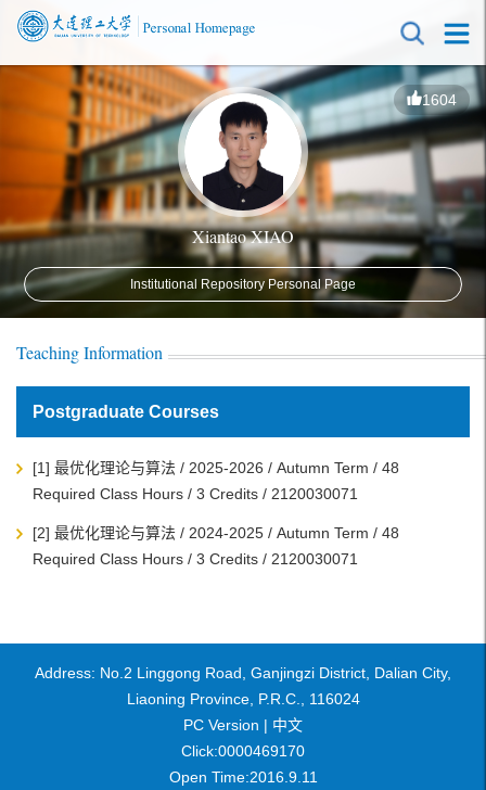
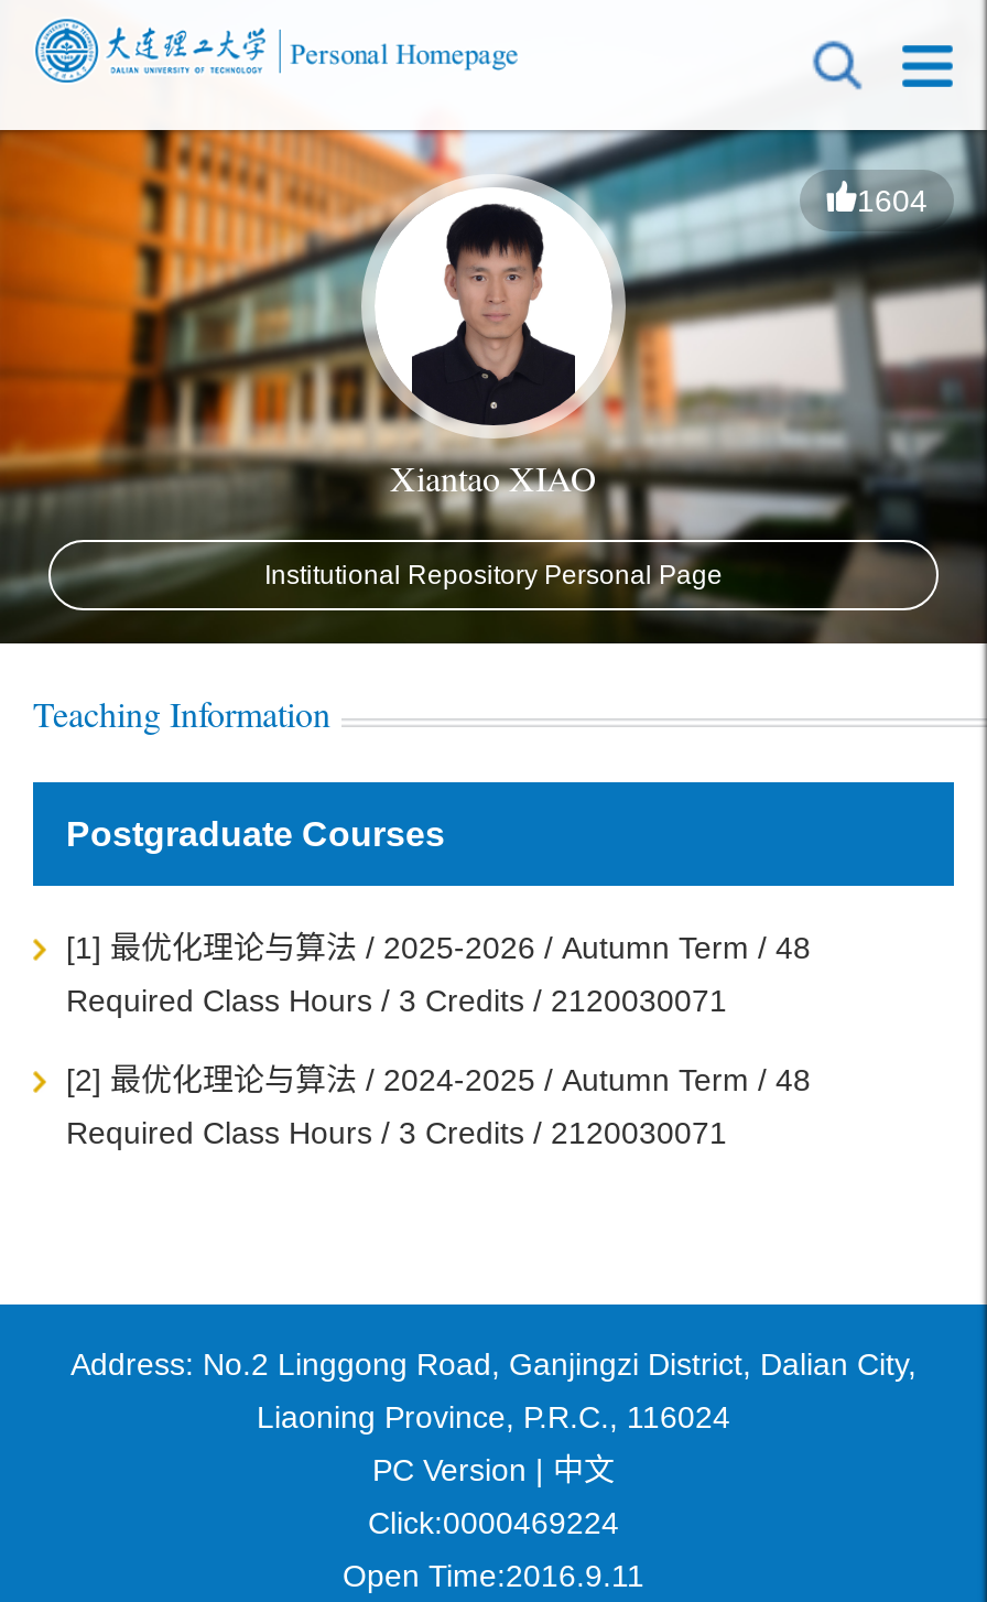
[181,742,305,760] Click:0000469170 -> [368,1505,619,1540] Click:0000469224

